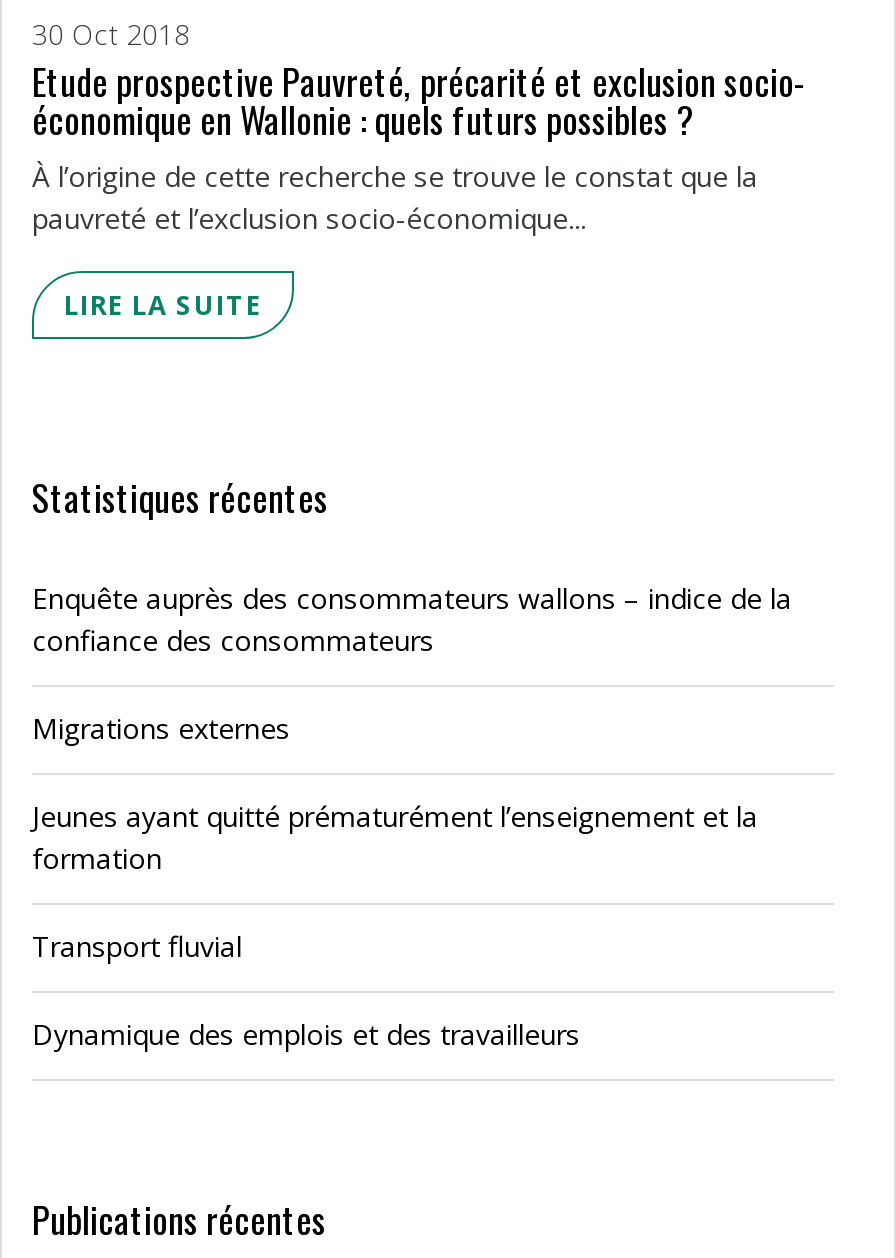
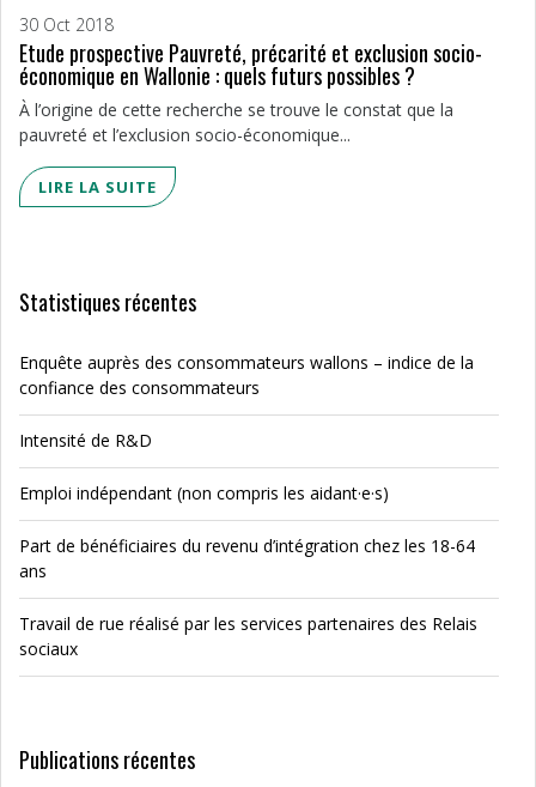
[32,709,290,747] Migrations externes -> [19,429,152,452] Intensité de R&D
[32,797,758,877] Jeunes ayant quitté prématurément l’enseignement et la | formation -> [19,482,389,504] Emploi indépendant (non compris les aidant·e·s)
[32,927,242,965] Transport fluvial -> [19,534,475,582] Part de bénéficiaires du revenu d’intégration chez les 18-64 | ans
[32,1015,580,1053] Dynamique des emplois et des travailleurs -> [19,612,477,660] Travail de rue réalisé par les services partenaires des Relais | sociaux

